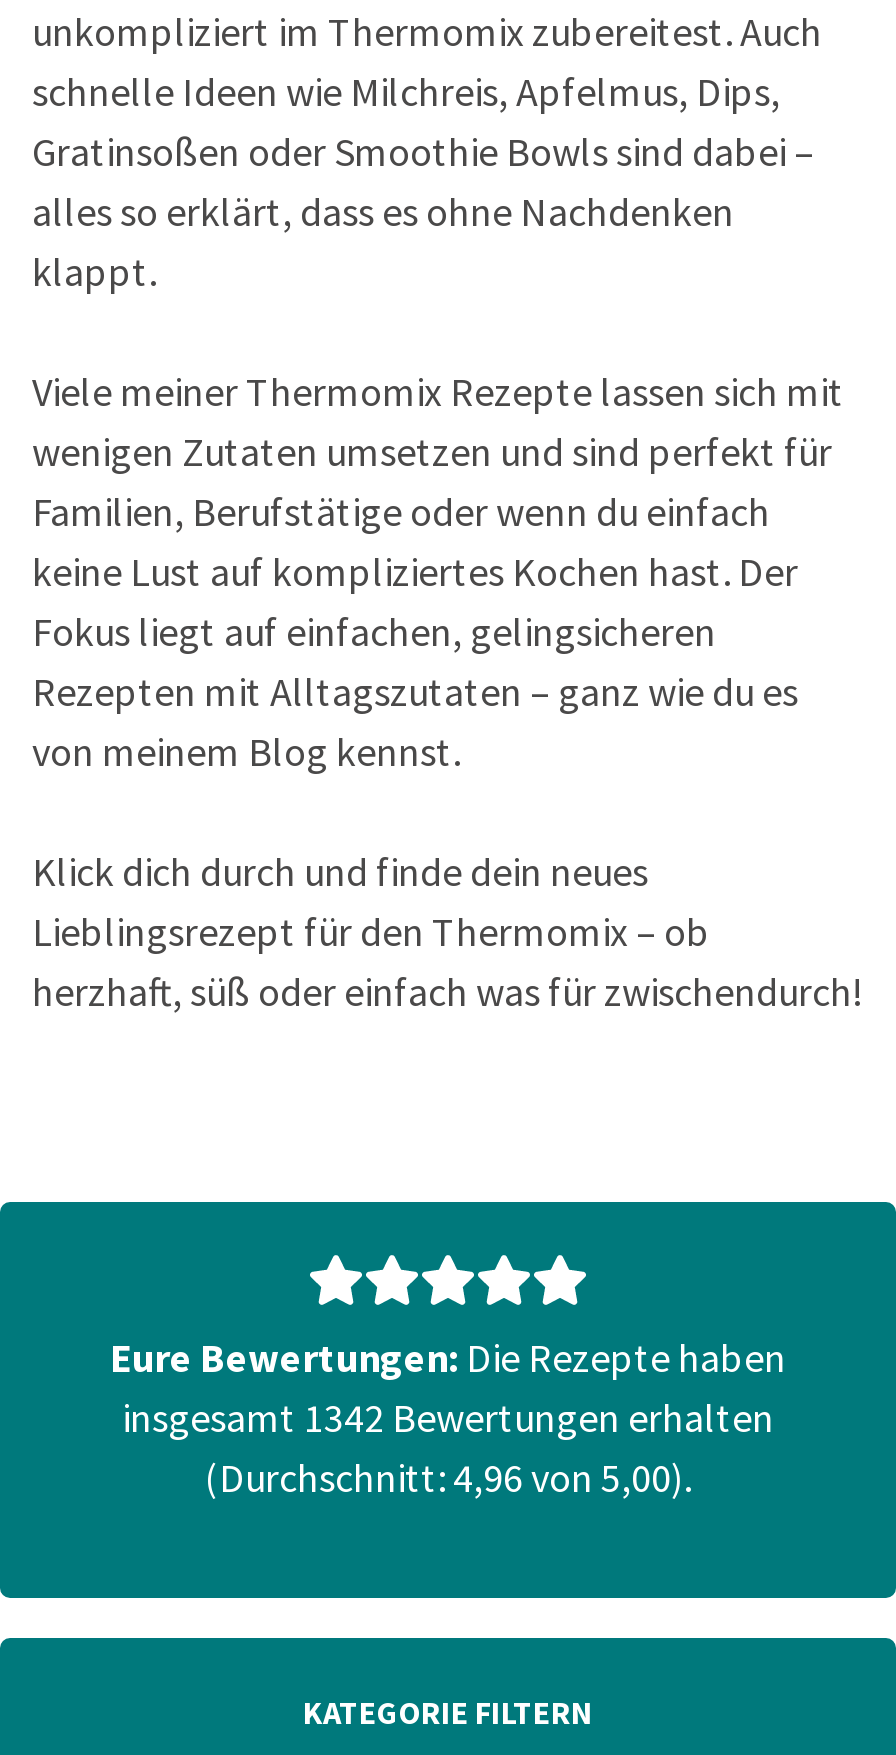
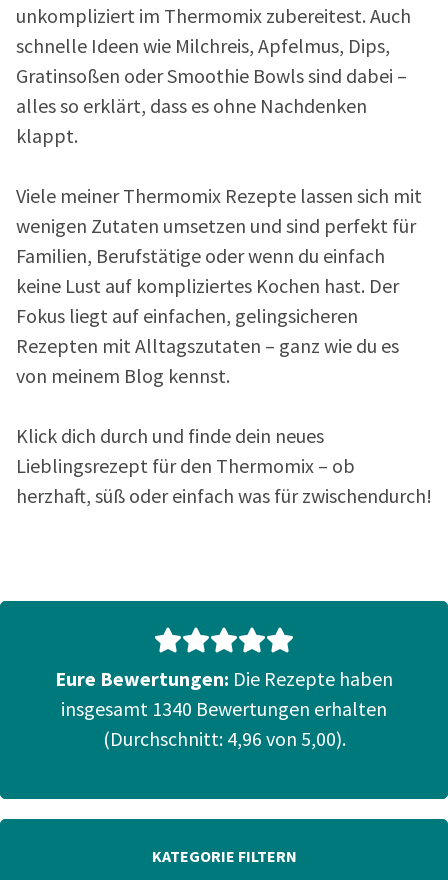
[122,1392,774,1442] insgesamt 1342 Bewertungen erhalten -> [61,696,387,721] insgesamt 1340 Bewertungen erhalten

